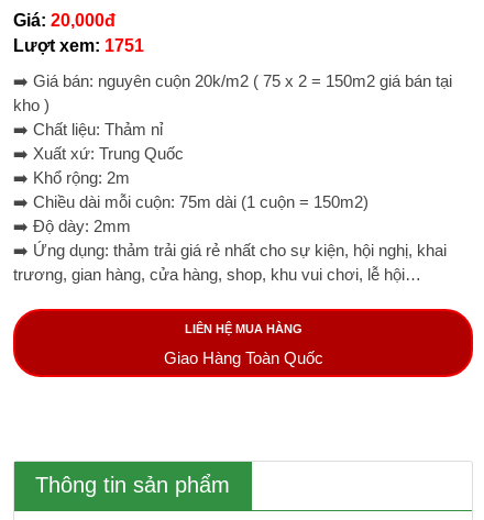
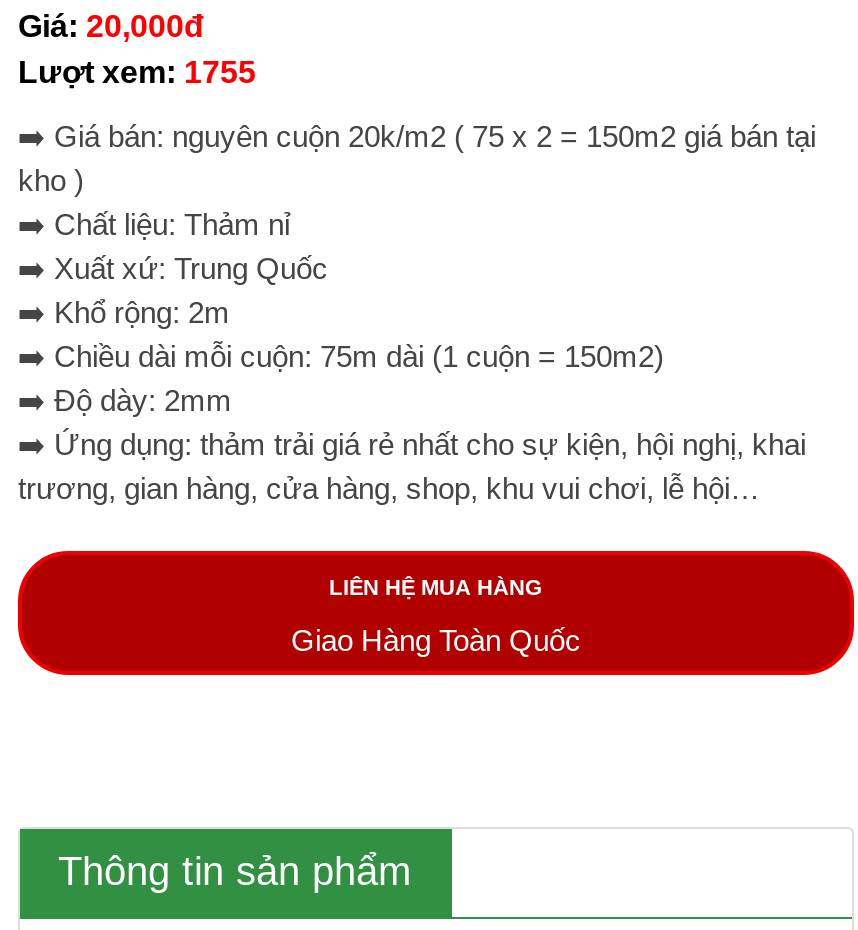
[13,36,144,55] Lượt xem: 1751 -> [18,55,256,89] Lượt xem: 1755

